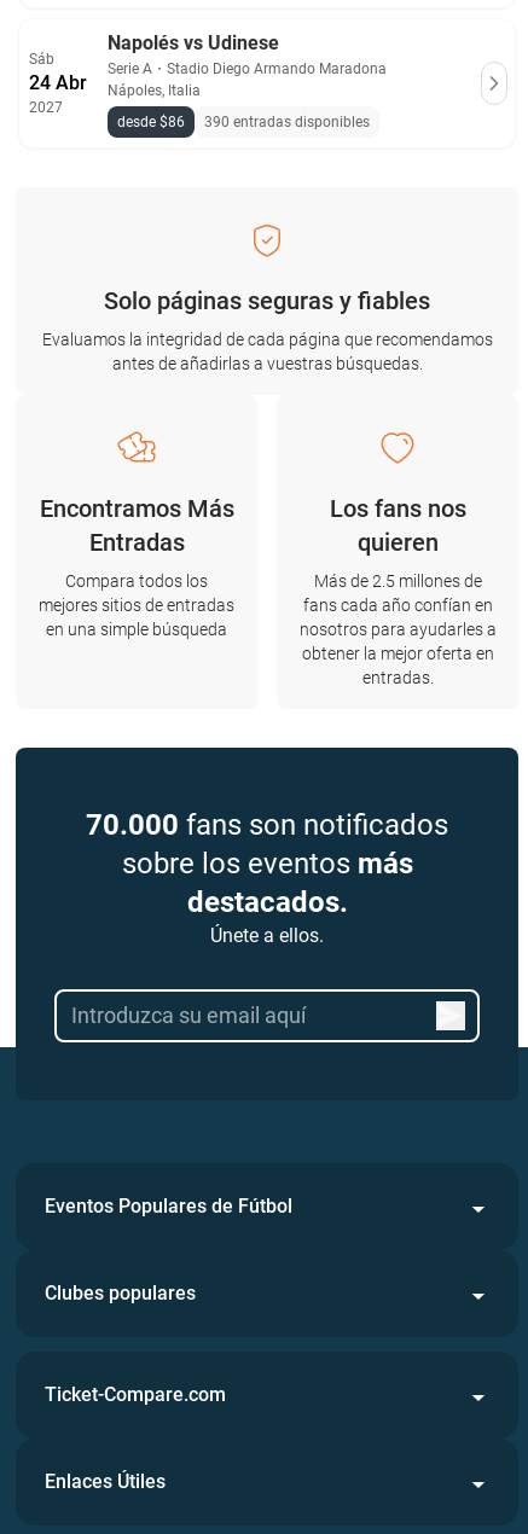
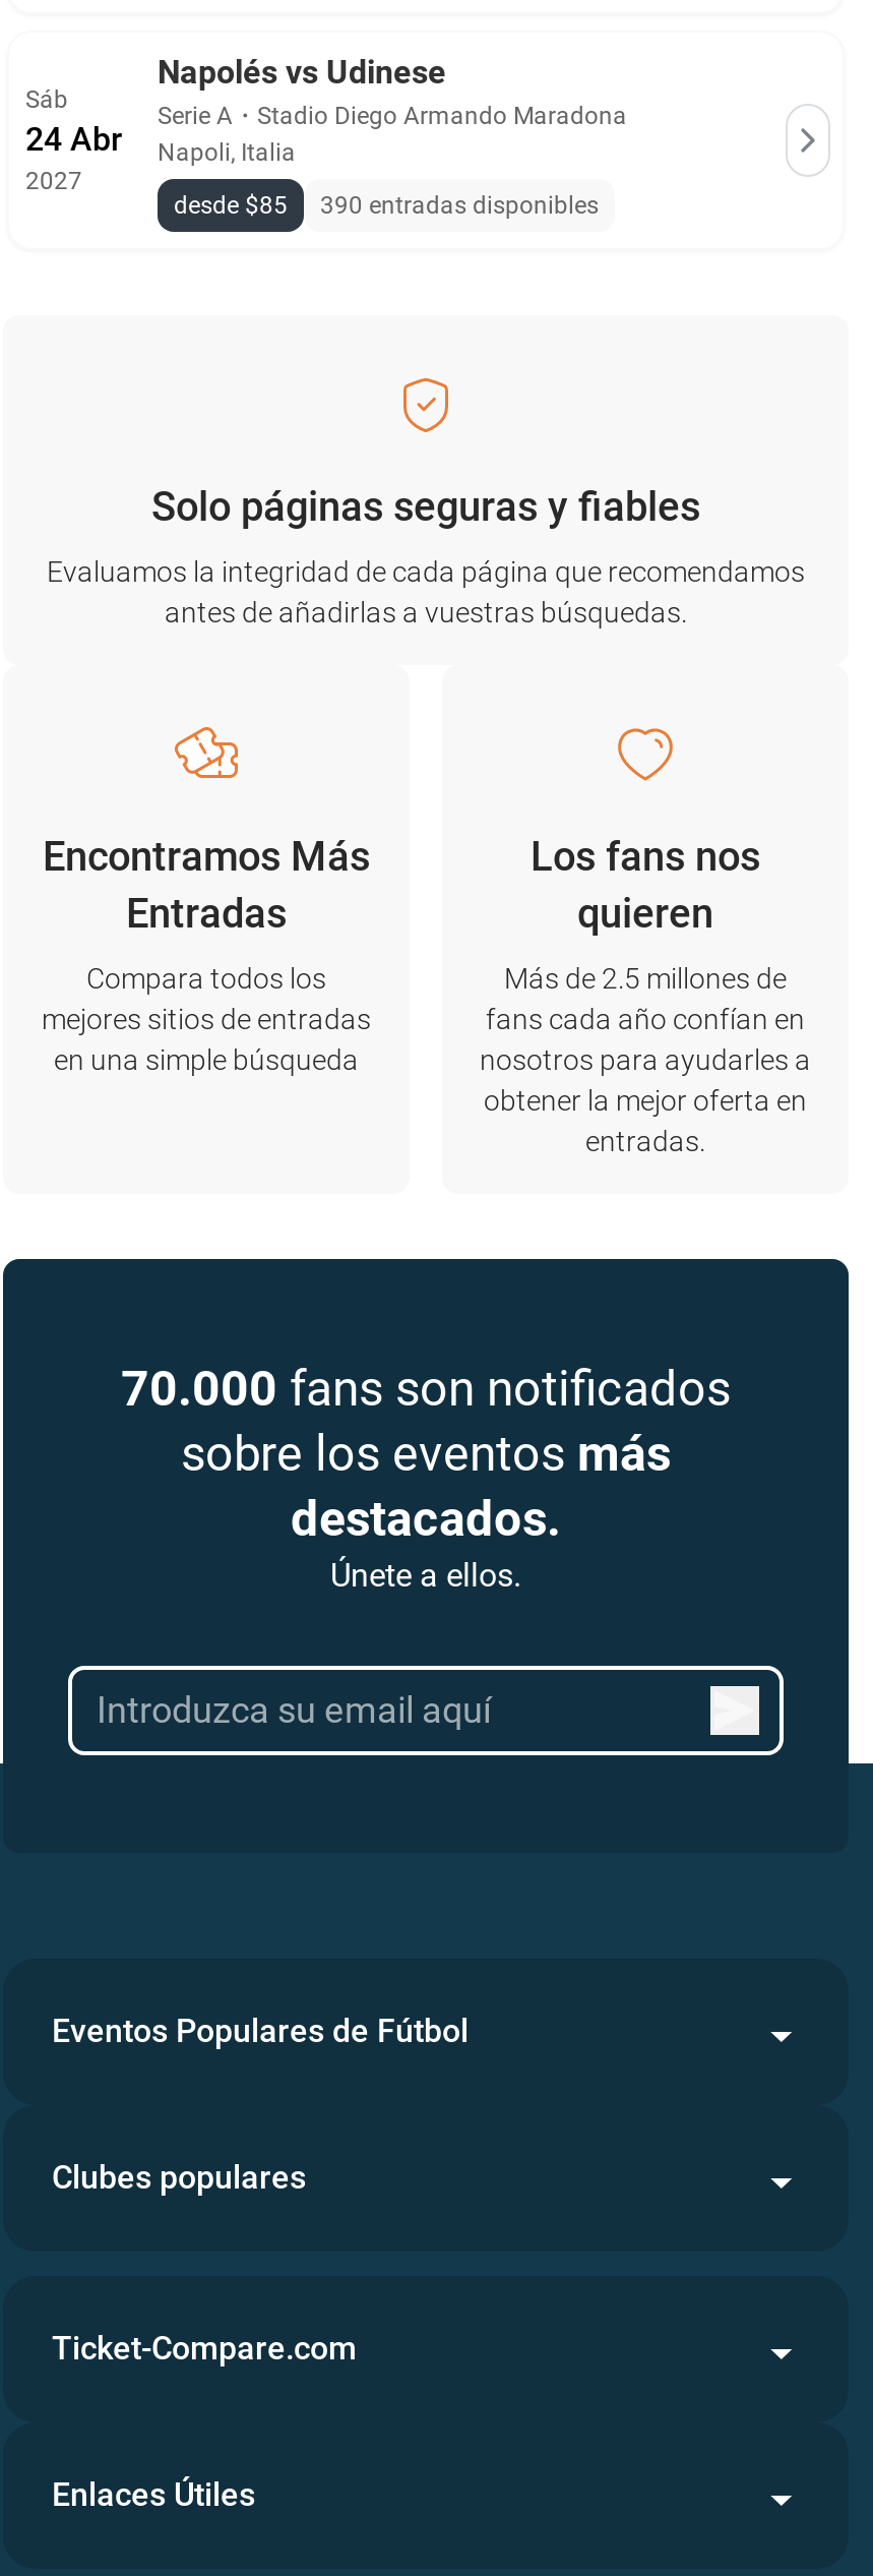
[108,82,201,99] Nápoles, Italia -> [158,138,296,167] Napoli, Italia
[117,114,370,130] desde $86 390 entradas disponibles -> [174,191,599,220] desde $85 390 entradas disponibles

